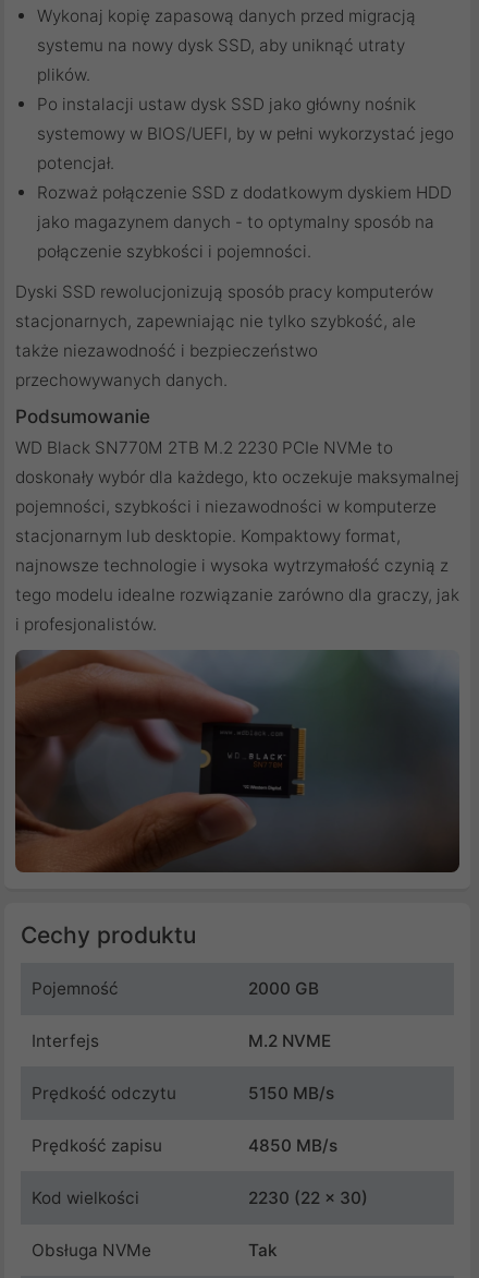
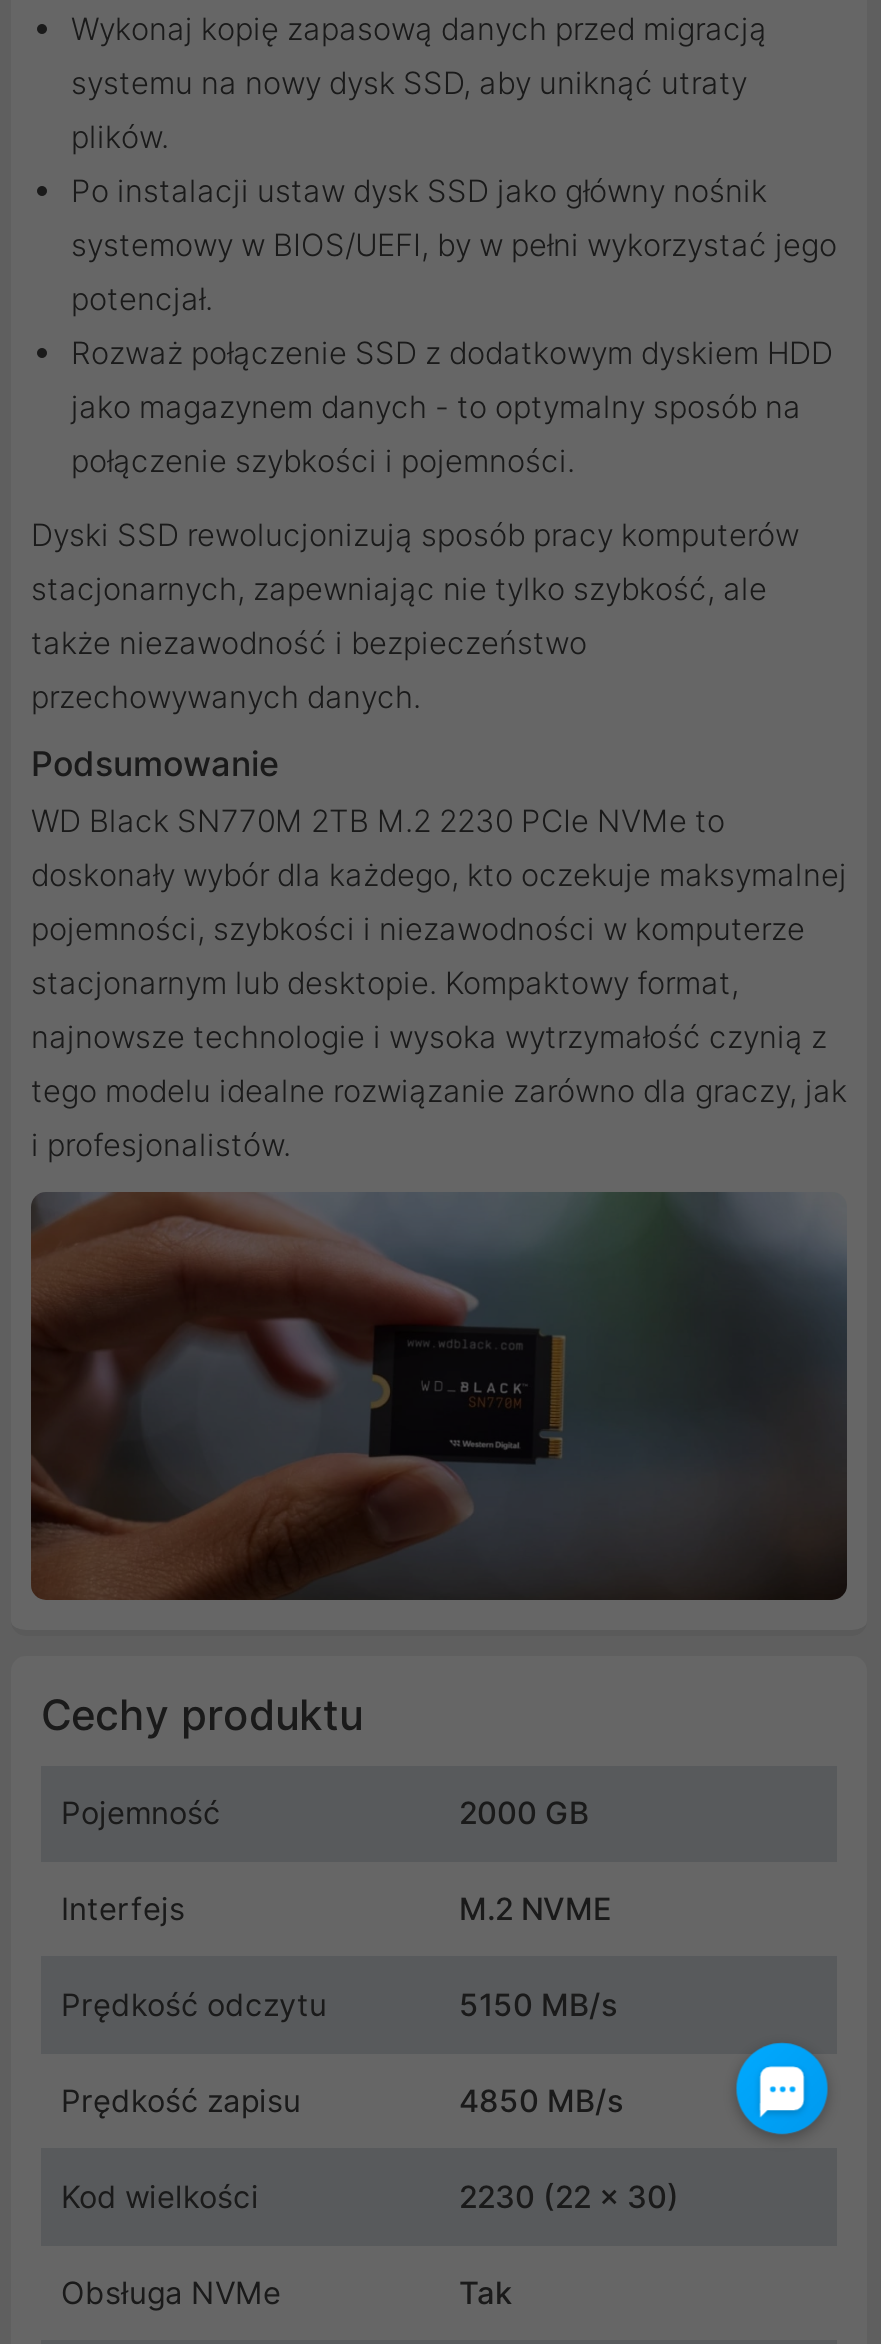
none -> [733,2040,831,2140] [image]

